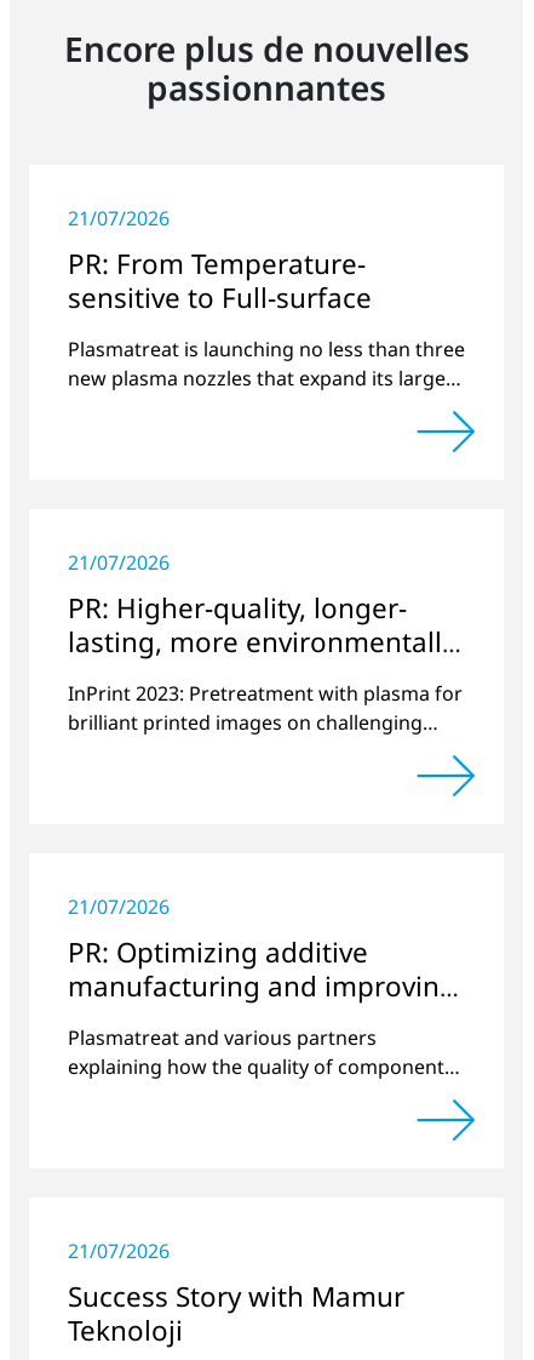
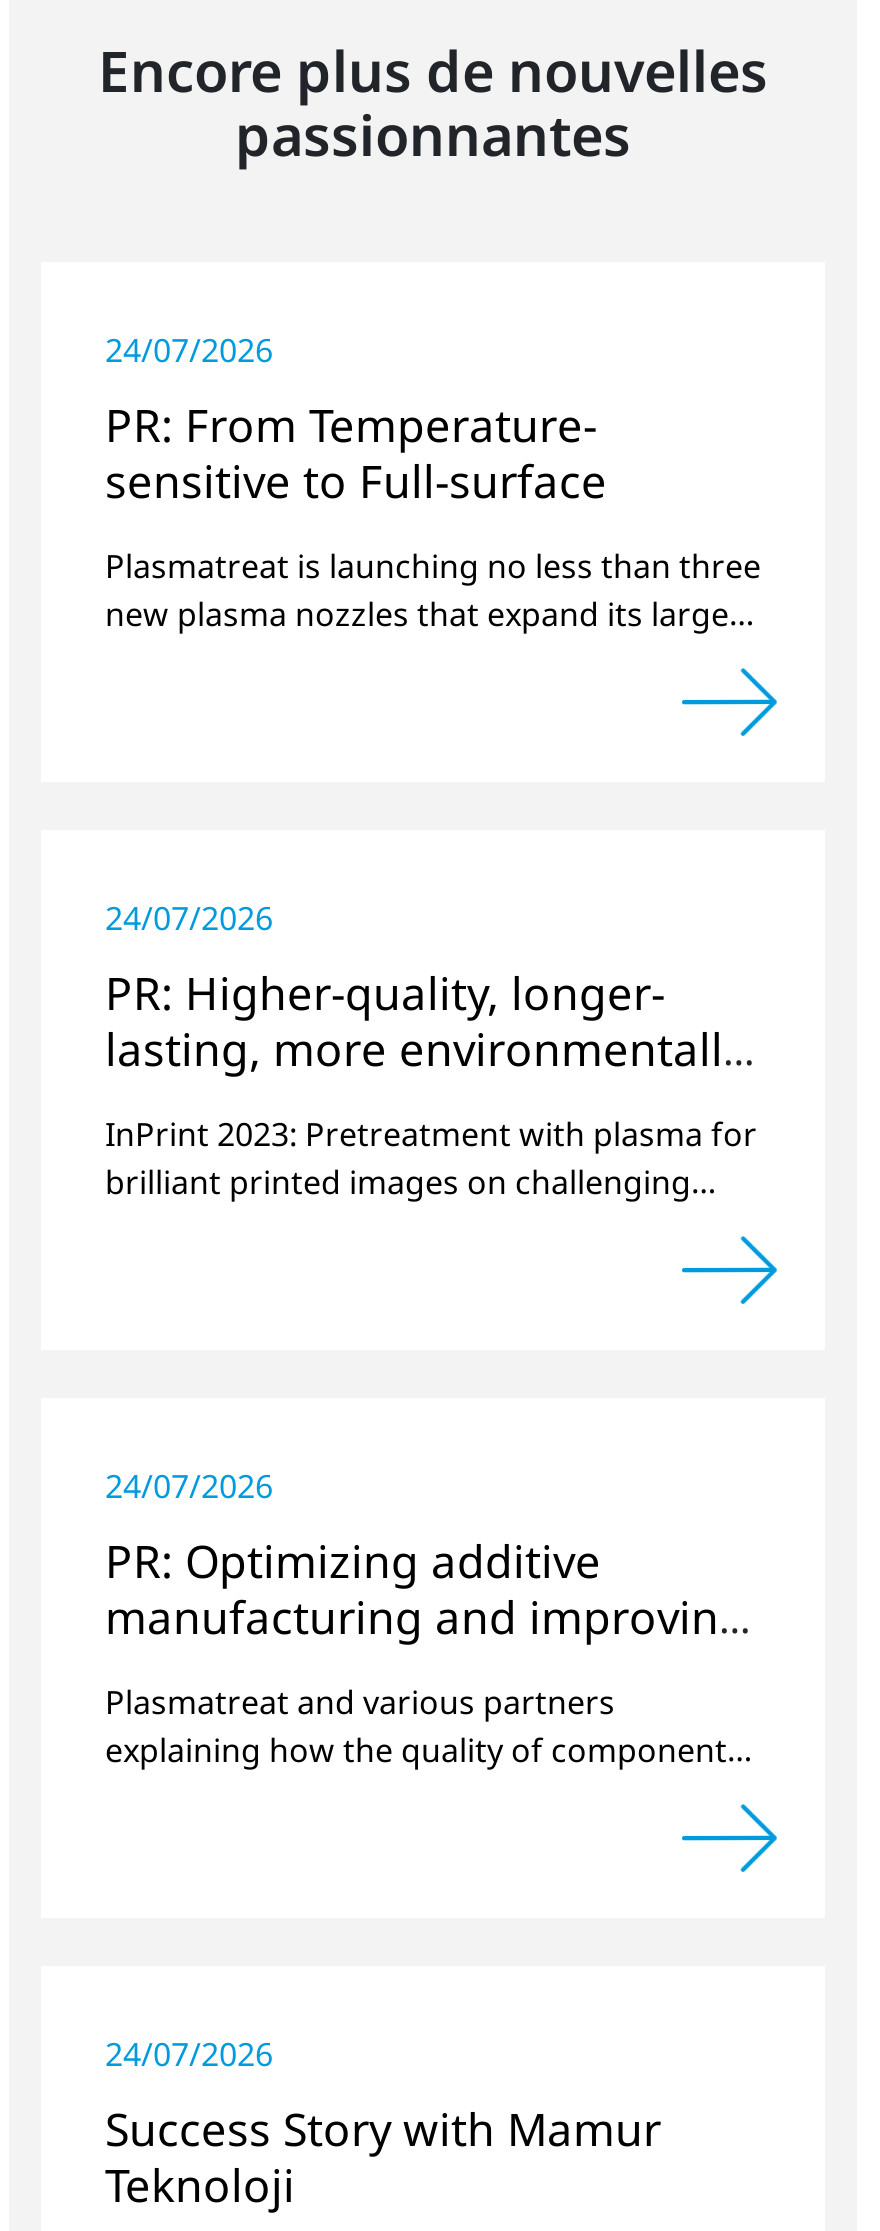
[68,204,170,231] 21/07/2026 -> [105,327,273,371] 24/07/2026
[68,548,170,575] 21/07/2026 -> [105,895,273,939] 24/07/2026
[68,893,170,919] 21/07/2026 -> [105,1463,273,1507] 24/07/2026
[68,1237,170,1264] 21/07/2026 -> [105,2031,273,2075] 24/07/2026

